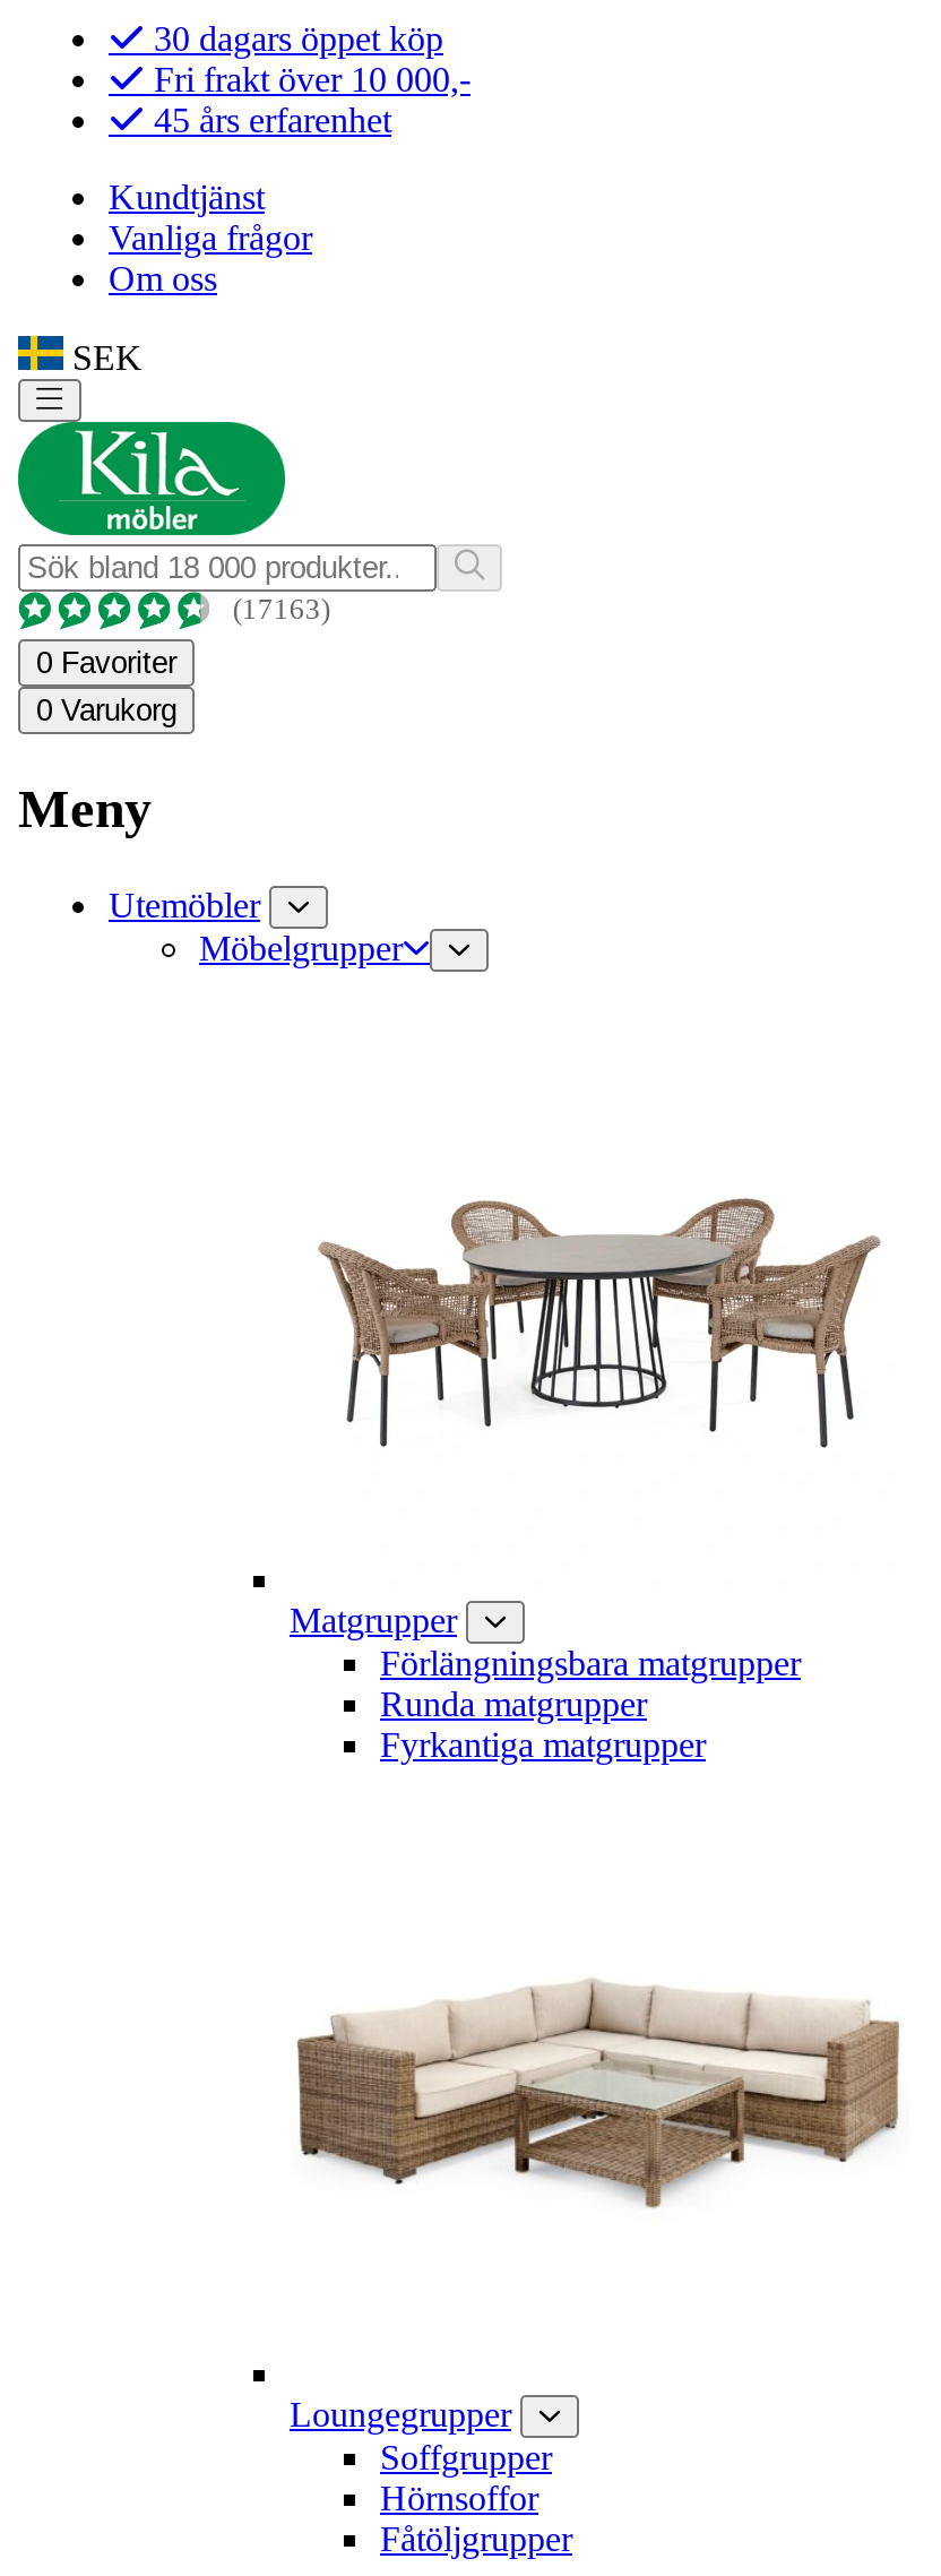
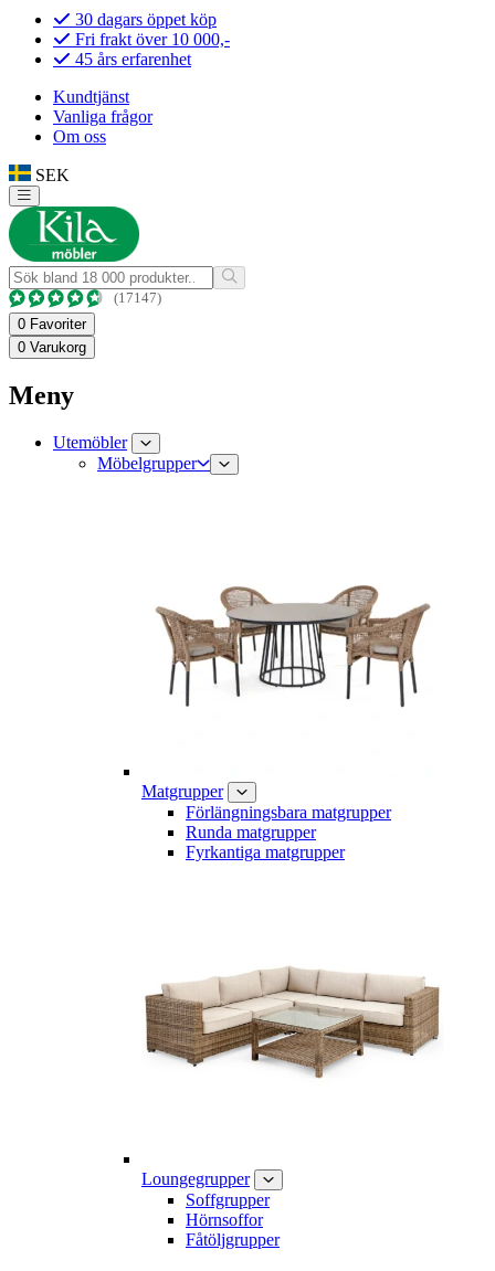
[233,592,330,626] (17163) -> [114,290,161,306] (17147)

